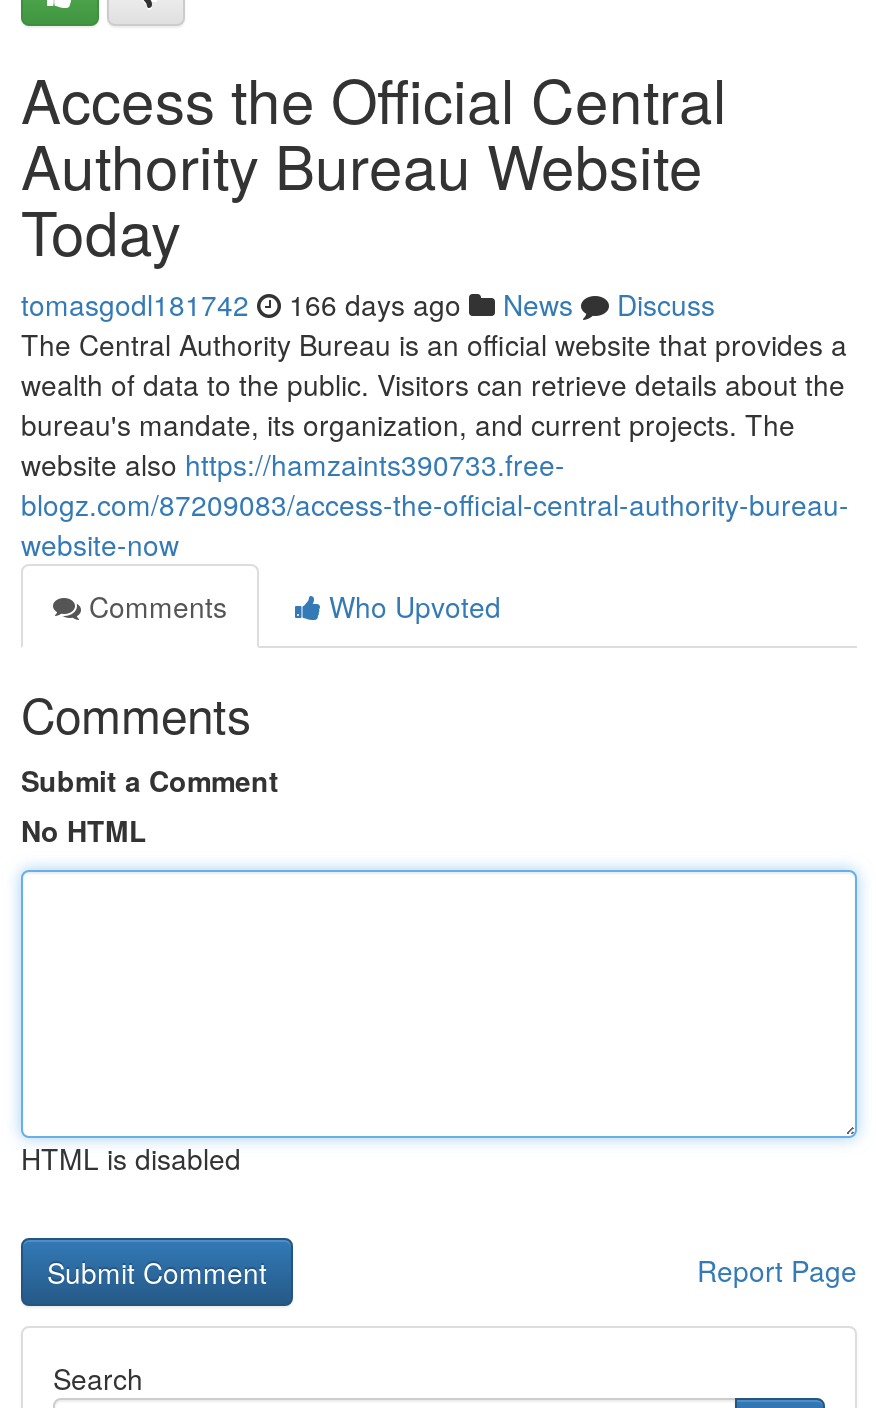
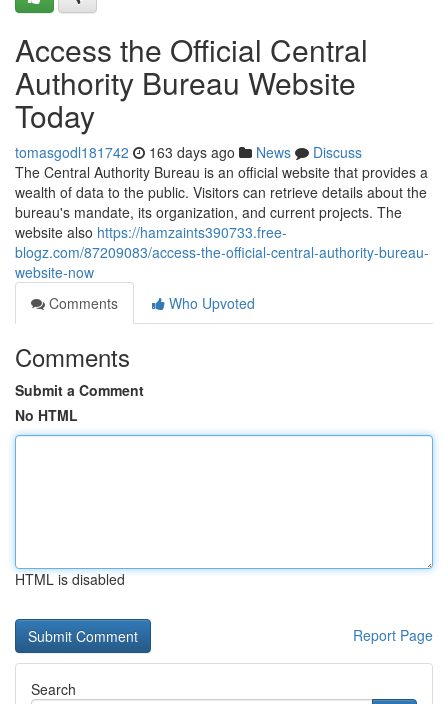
[21,284,715,324] tomasgodl181742 166 days ago News Discuss -> [15,142,362,162] tomasgodl181742 163 days ago News Discuss

